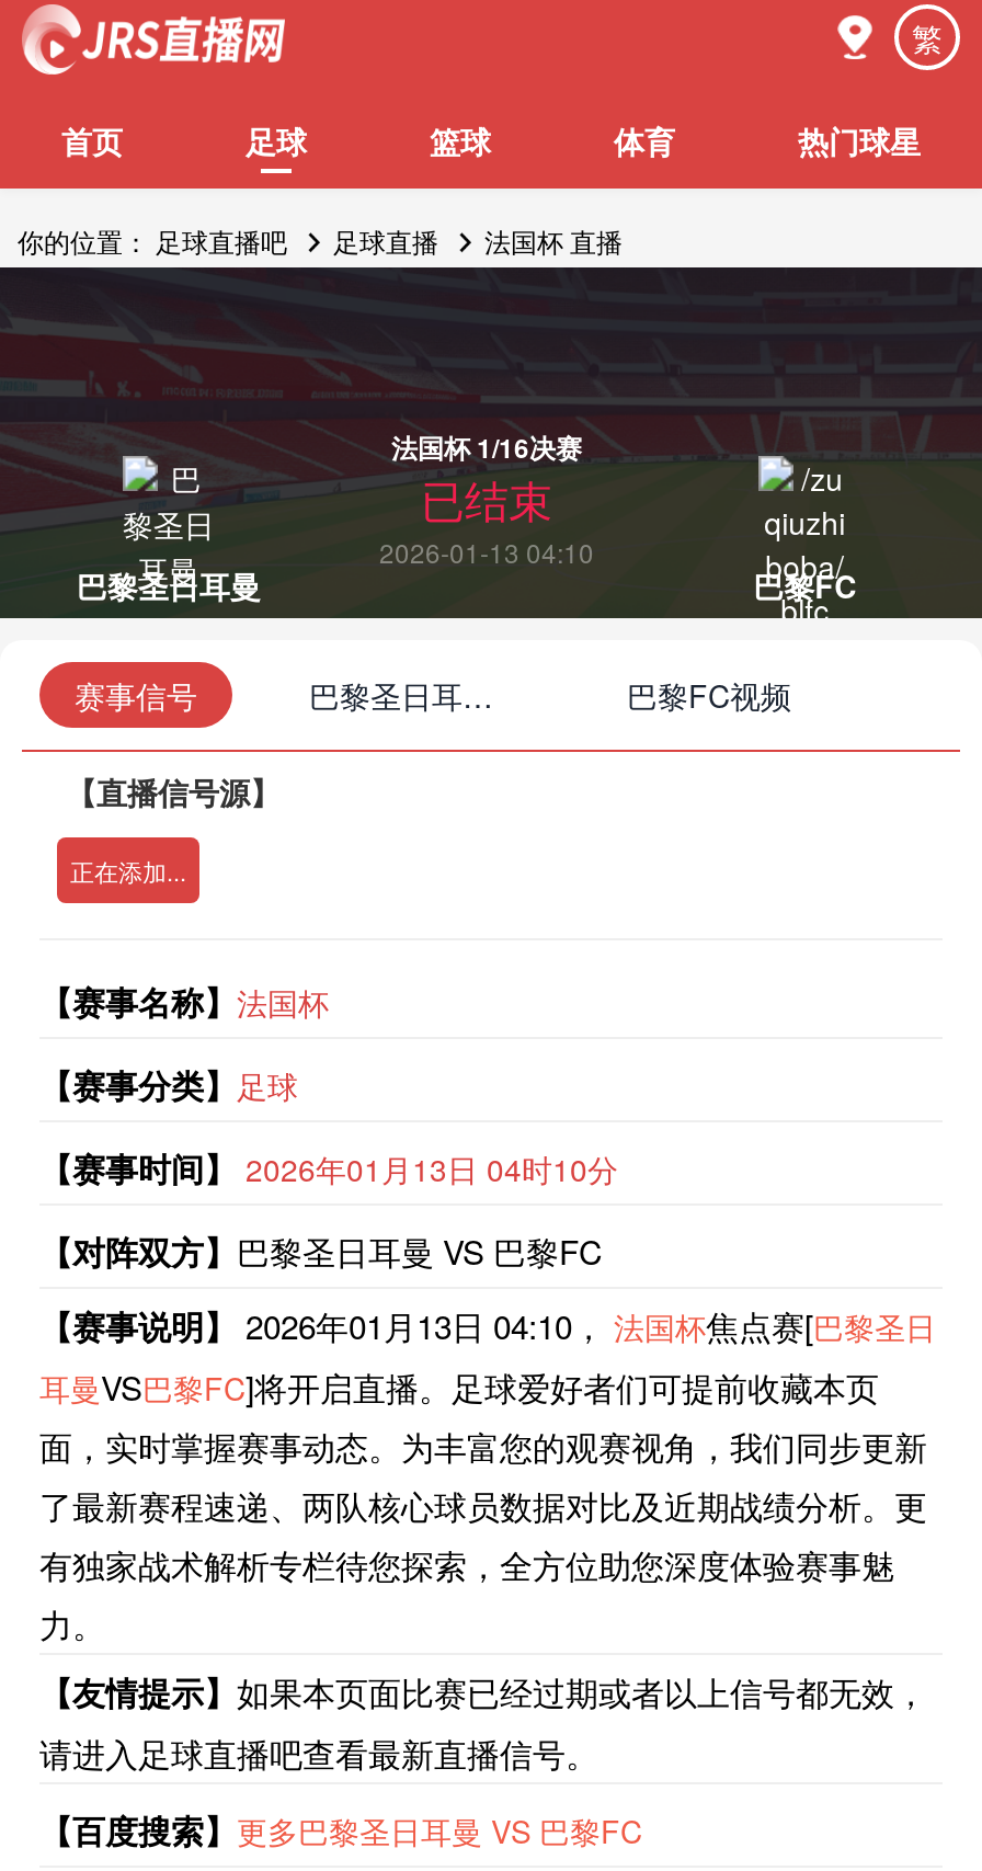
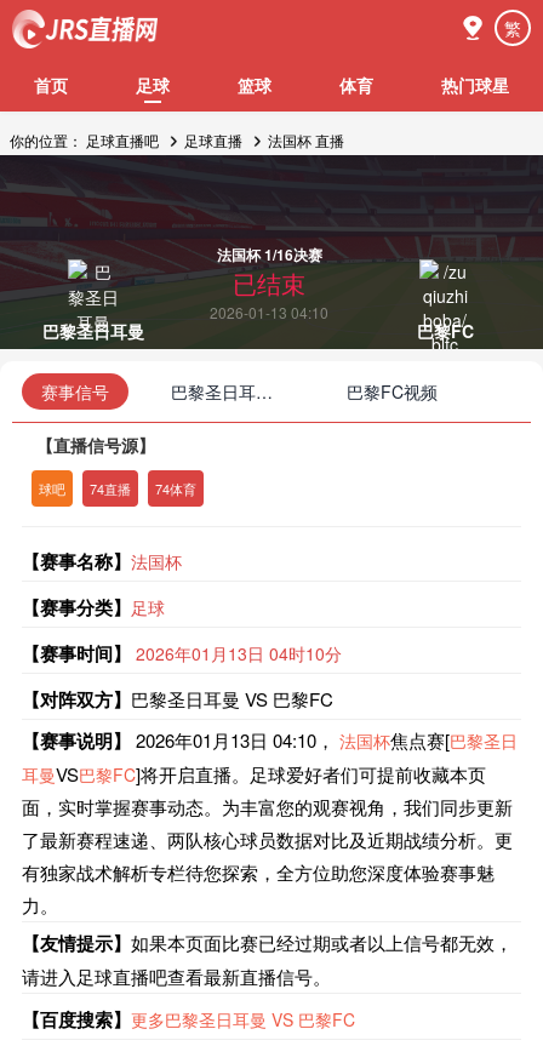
[70,853,186,888] 正在添加... -> [39,479,196,498] 球吧 | 74直播 | 74体育

